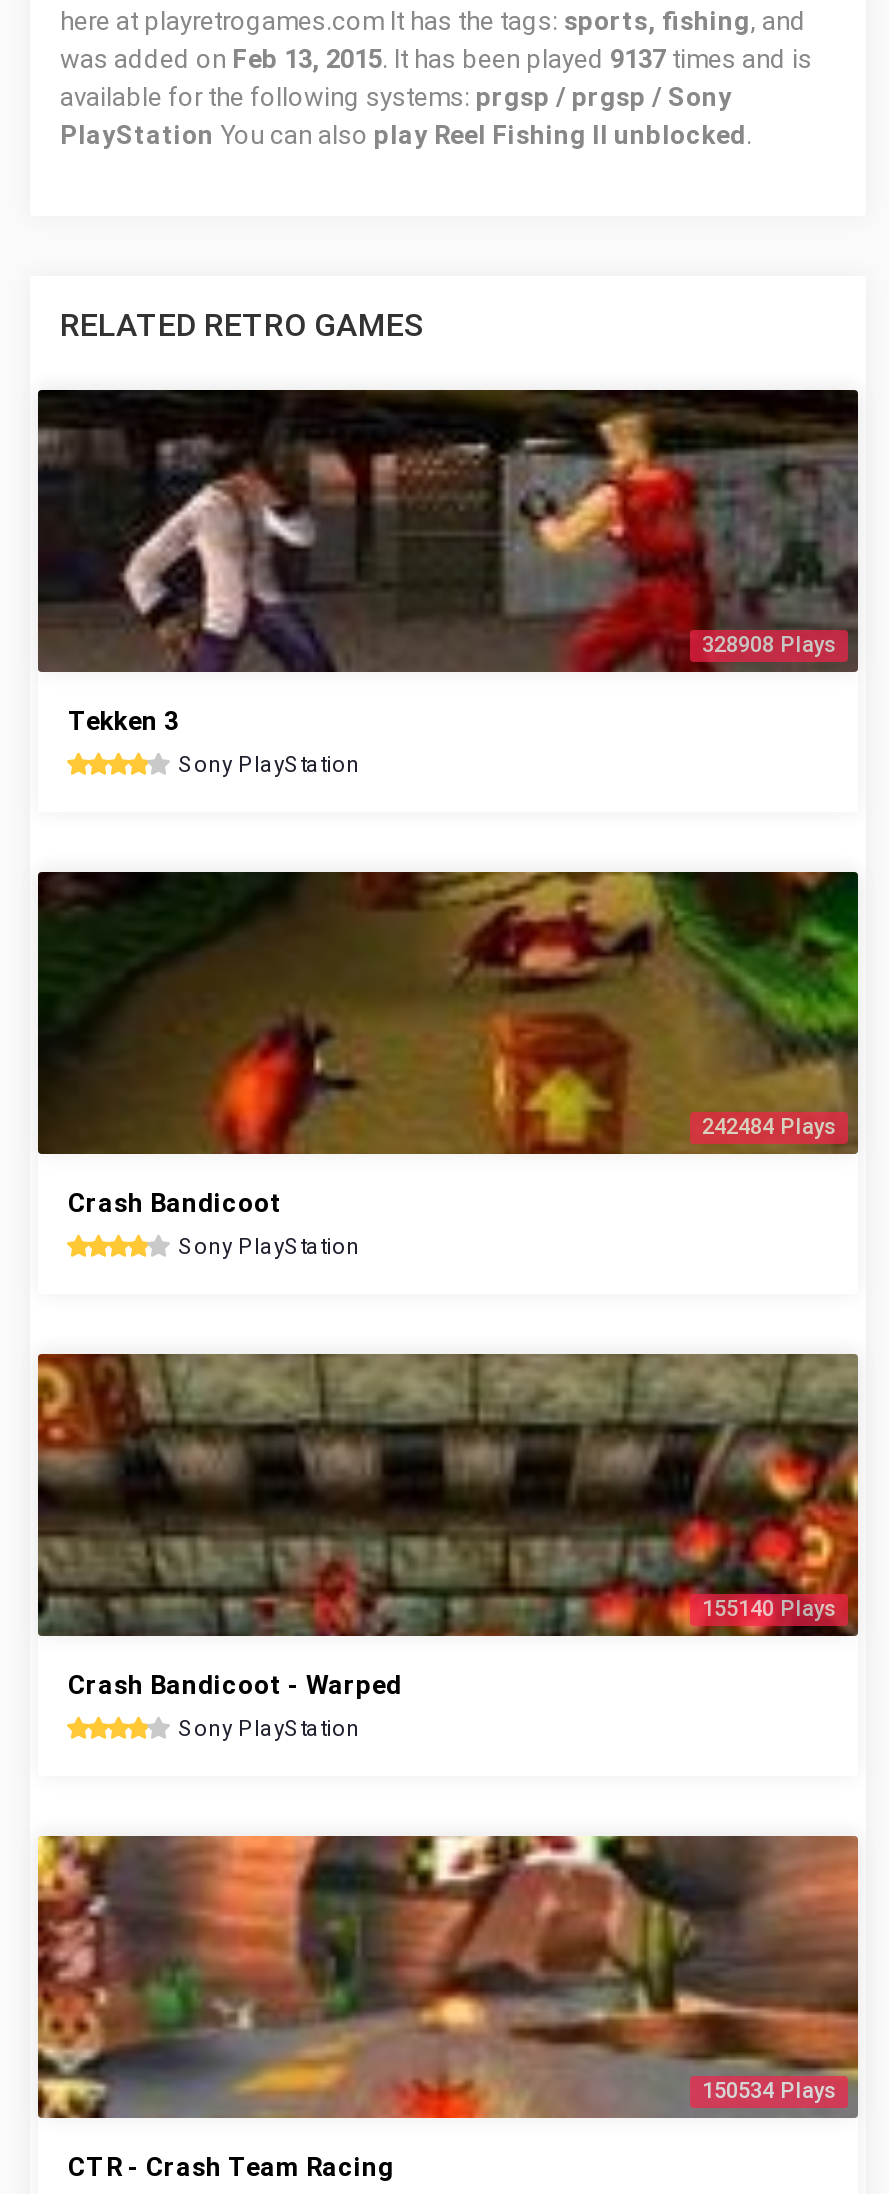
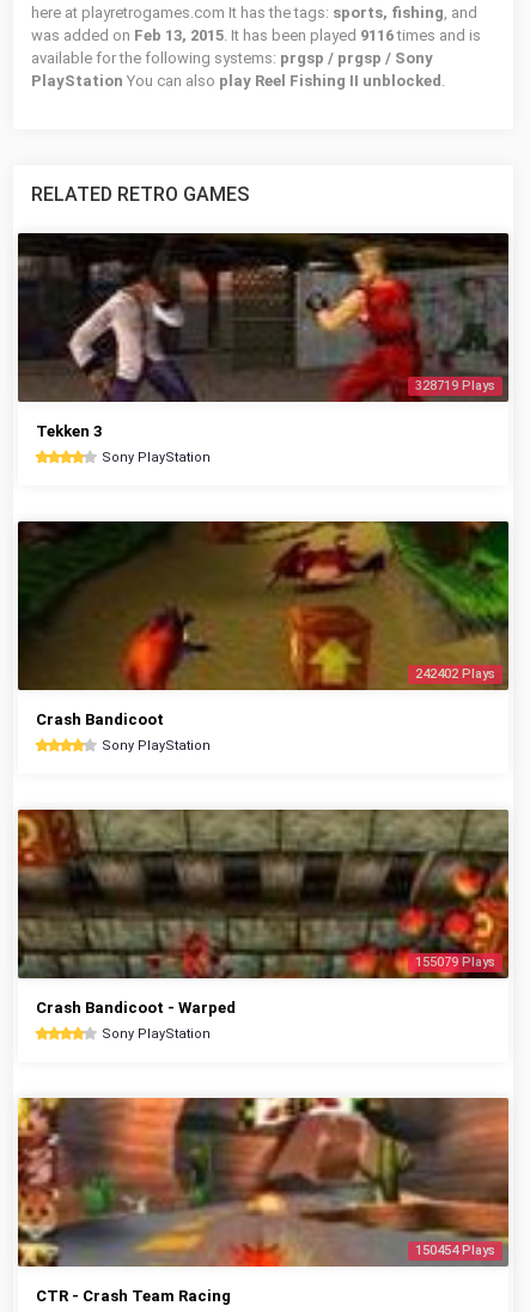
[60,44,812,74] was added on Feb 13, 2015. It has been played 9137 times and is -> [31,26,481,44] was added on Feb 13, 2015. It has been played 9116 times and is
[702,632,836,658] 328908 Plays -> [415,378,495,393] 328719 Plays
[702,1114,836,1140] 242484 Plays -> [415,666,495,682] 242402 Plays
[702,1596,836,1622] 155140 Plays -> [415,954,495,970] 155079 Plays
[702,2078,836,2104] 150534 Plays -> [415,1243,495,1258] 150454 Plays

